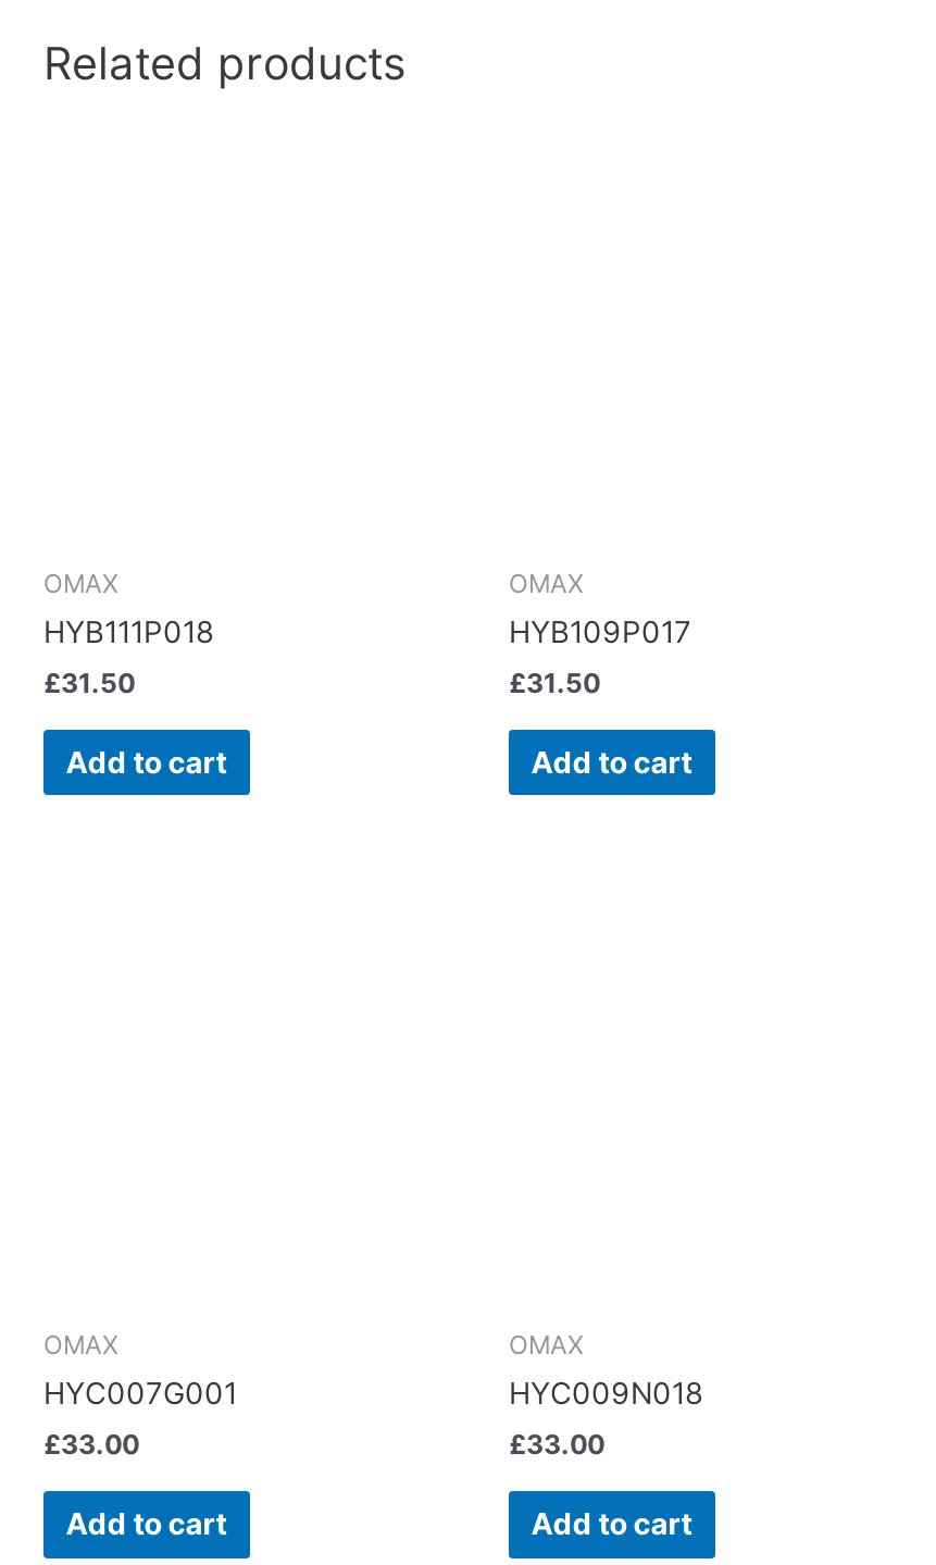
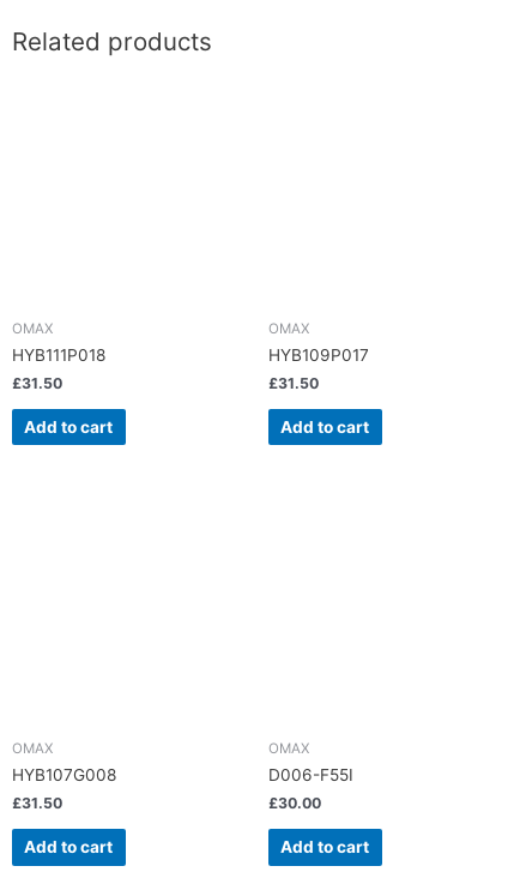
[43,1376,237,1411] HYC007G001 -> [12,765,116,785] HYB107G008
[509,1376,702,1411] HYC009N018 -> [268,765,353,785] D006-F55I
[43,1428,139,1461] £33.00 -> [12,794,62,812] £31.50
[509,1428,604,1461] £33.00 -> [268,794,321,812] £30.00

